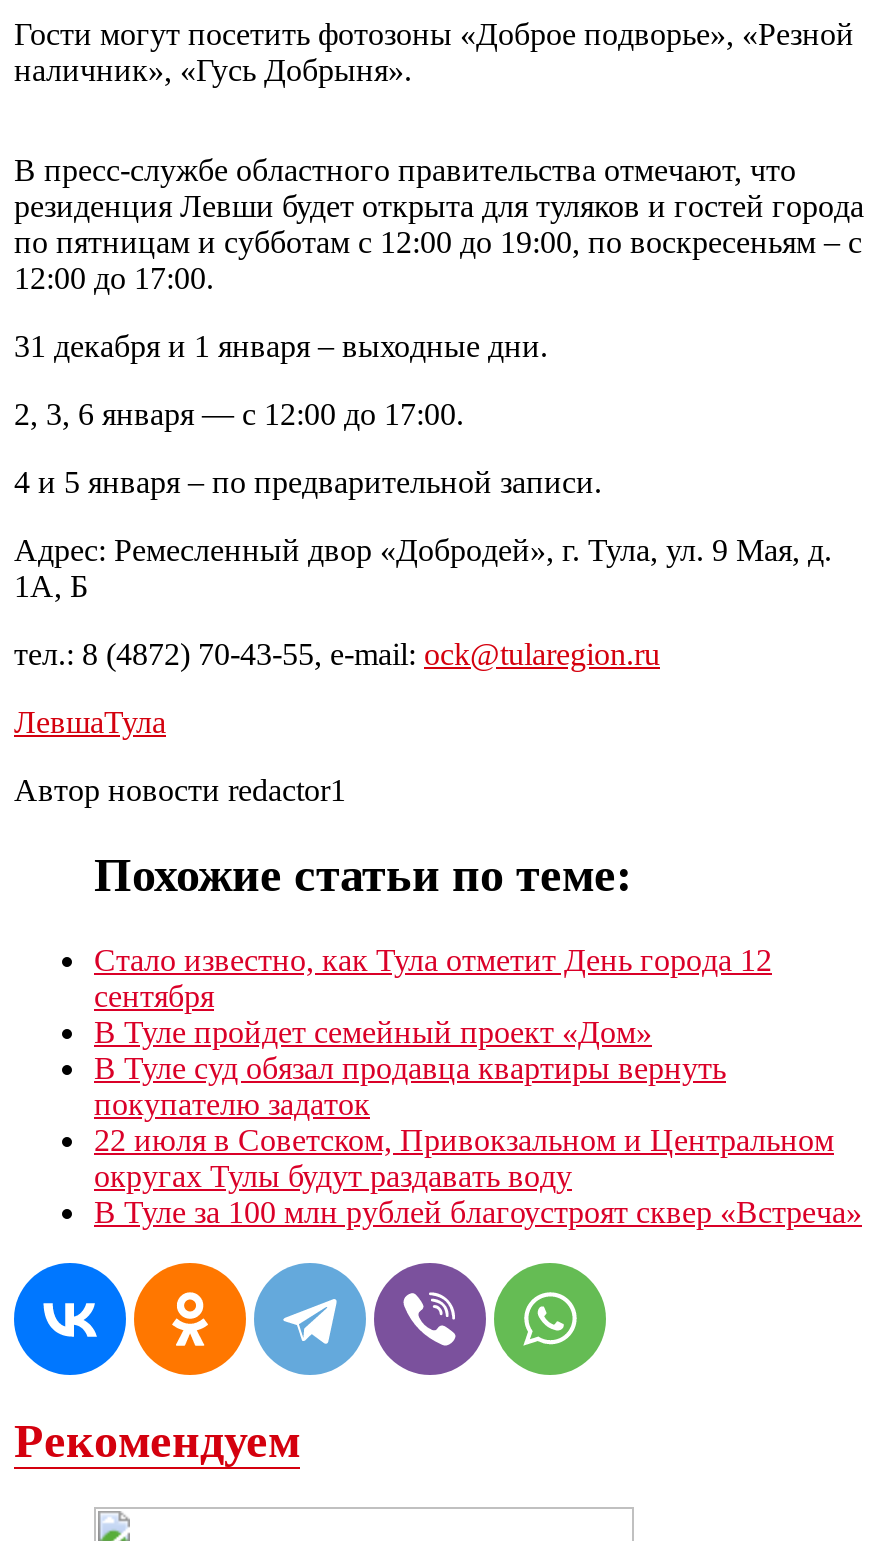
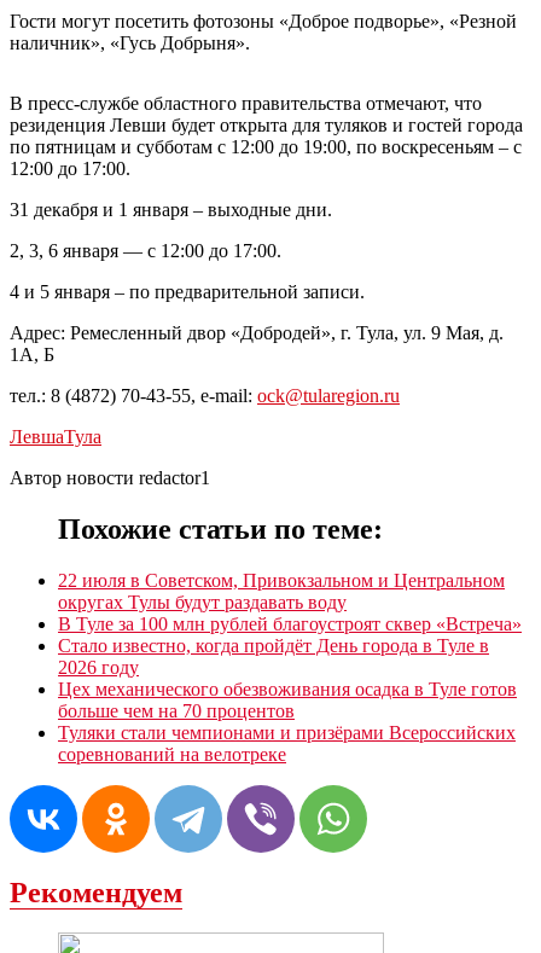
[94,942,772,1120] Стало известно, как Тула отметит День города 12 | сентября | В Туле пройдет семейный проект «Дом» | В Туле суд обязал продавца квартиры вернуть | покупателю задаток -> none
moved [94,1122,862,1228] -> [58,570,522,634]: 22 июля в Советском, Привокзальном и Центральном | округах Тулы будут раздавать воду | В Туле за 100 млн рублей благоустроят сквер «Встреча»
none -> [58,635,517,764] Стало известно, когда пройдёт День города в Туле в | 2026 году | Цех механического обезвоживания осадка в Туле готов | больше чем на 70 процентов | Туляки стали чемпионами и призёрами Всероссийских | соревнований на велотреке

